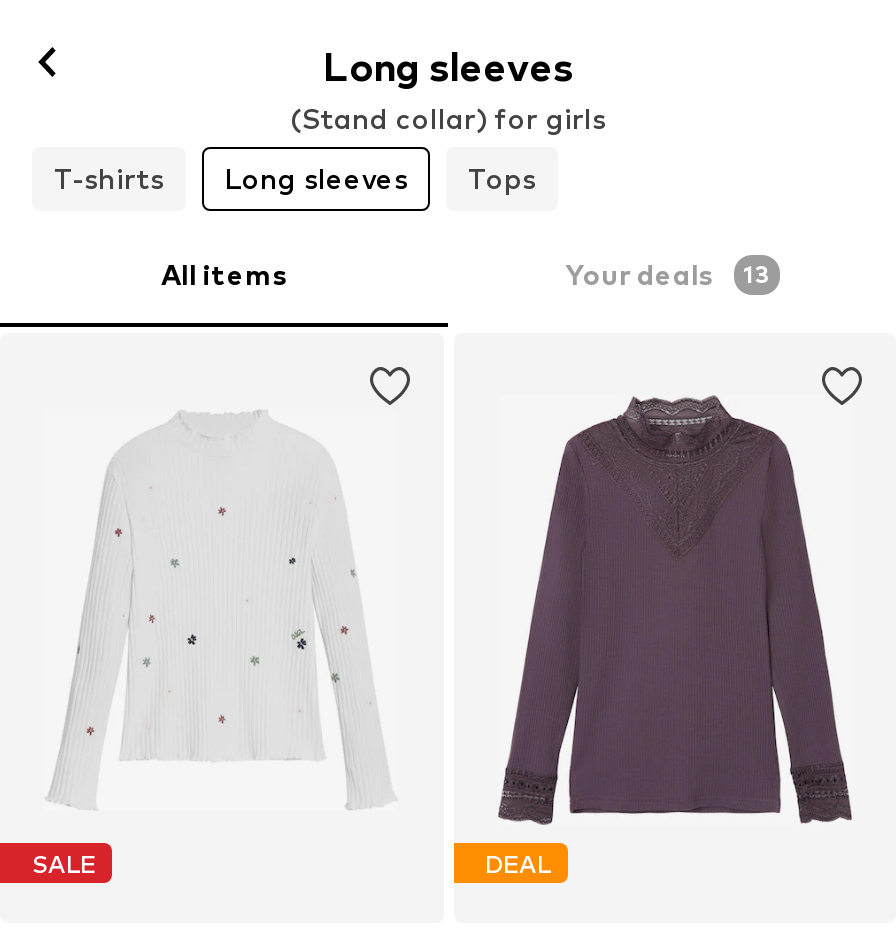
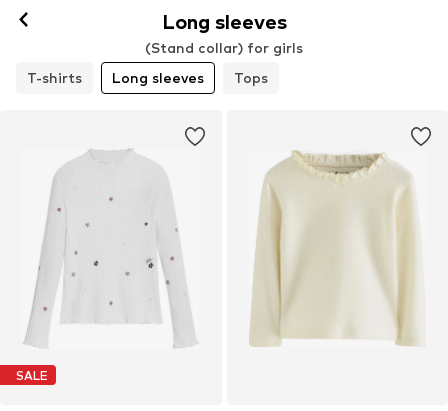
[161,257,769,291] All items | Your deals | 13 -> none
[496,395,854,827] [image] -> [250,150,421,356] [image]
[485,849,551,879] DEAL -> none

